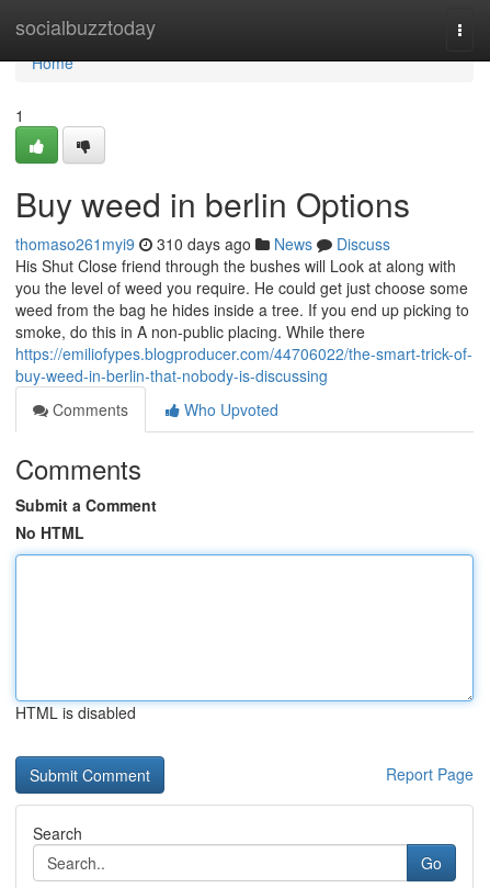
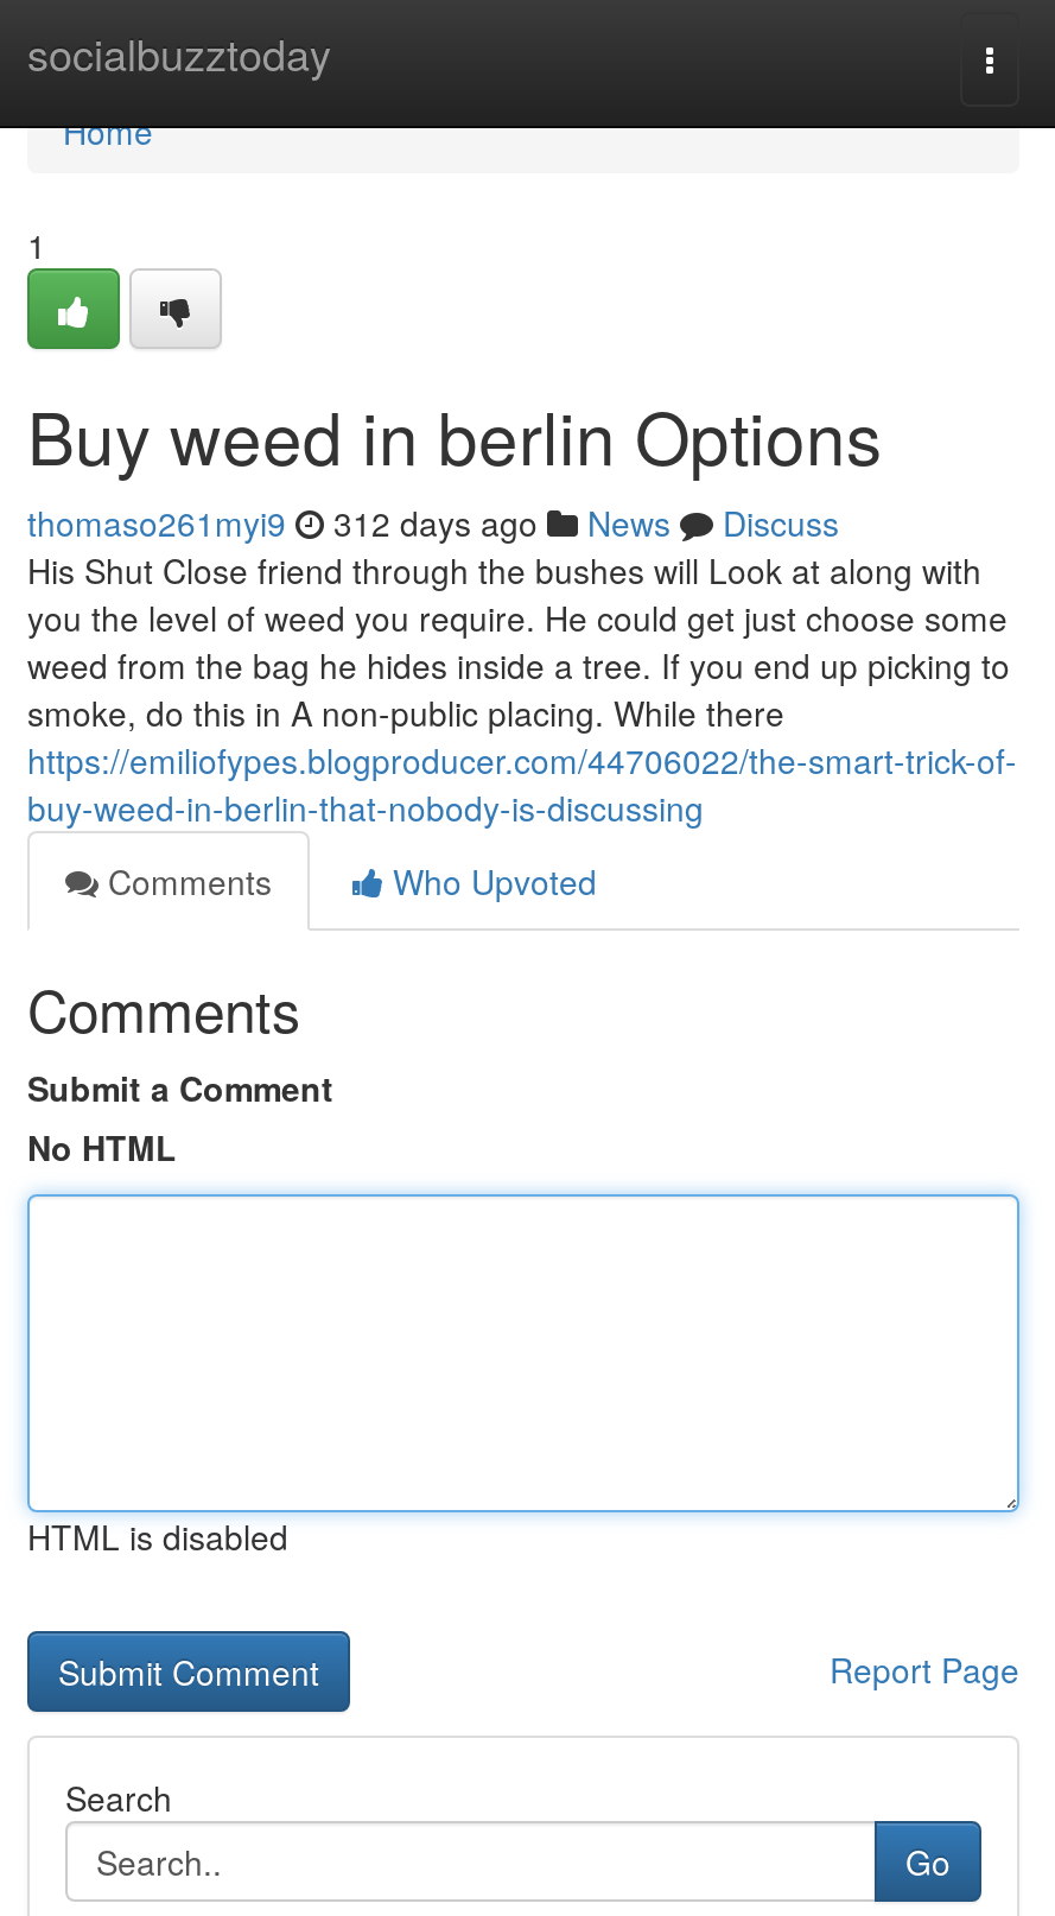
[15,233,390,255] thomaso261myi9 310 days ago News Discuss -> [27,499,839,546] thomaso261myi9 312 days ago News Discuss

